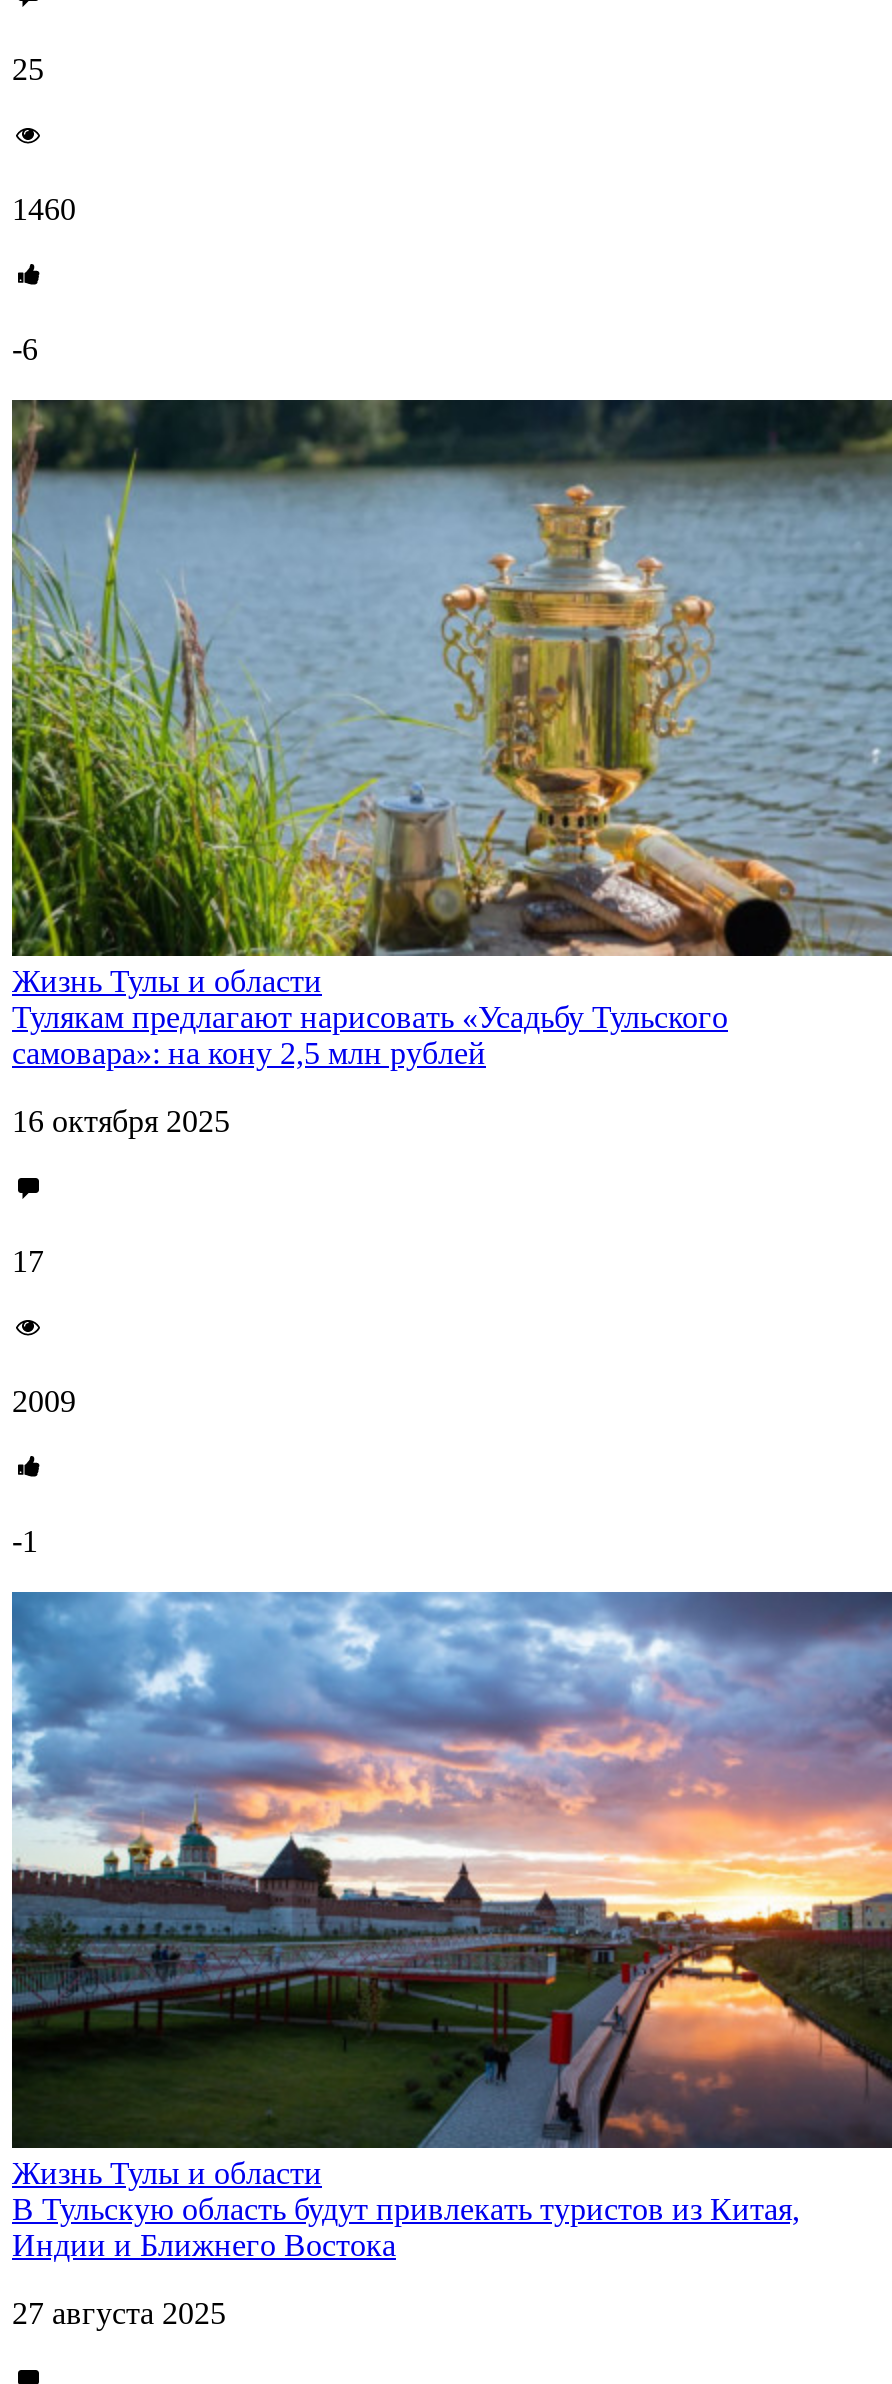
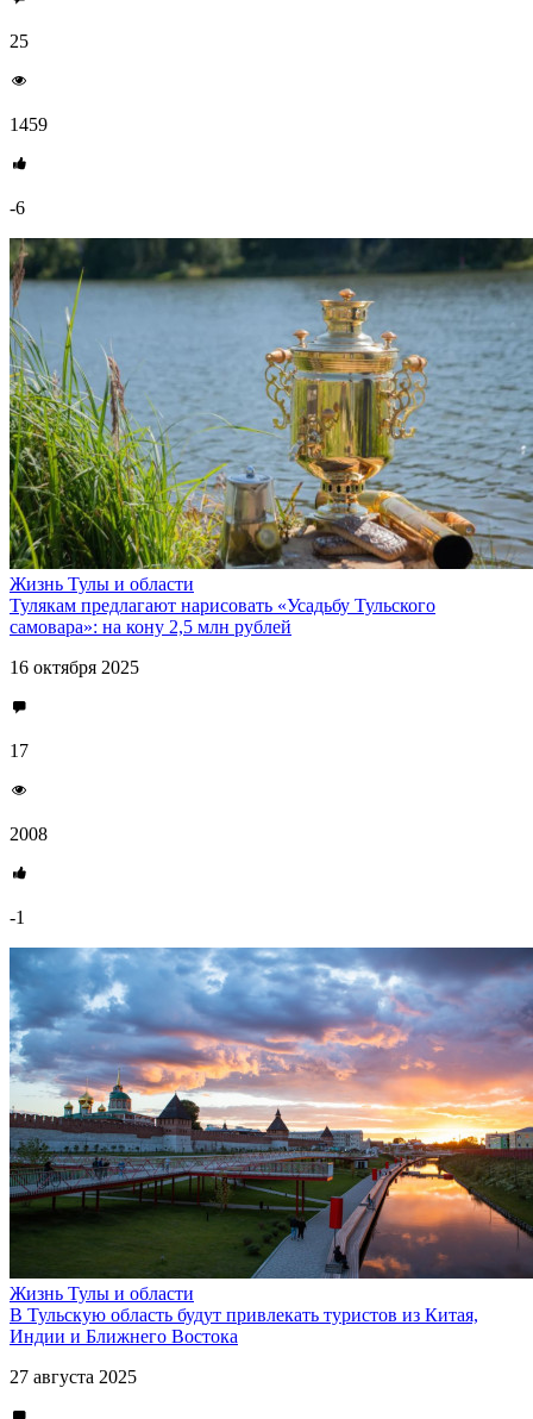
[12,192,76,226] 1460 -> [10,114,48,134] 1459
[12,1384,76,1418] 2009 -> [10,824,48,844] 2008

